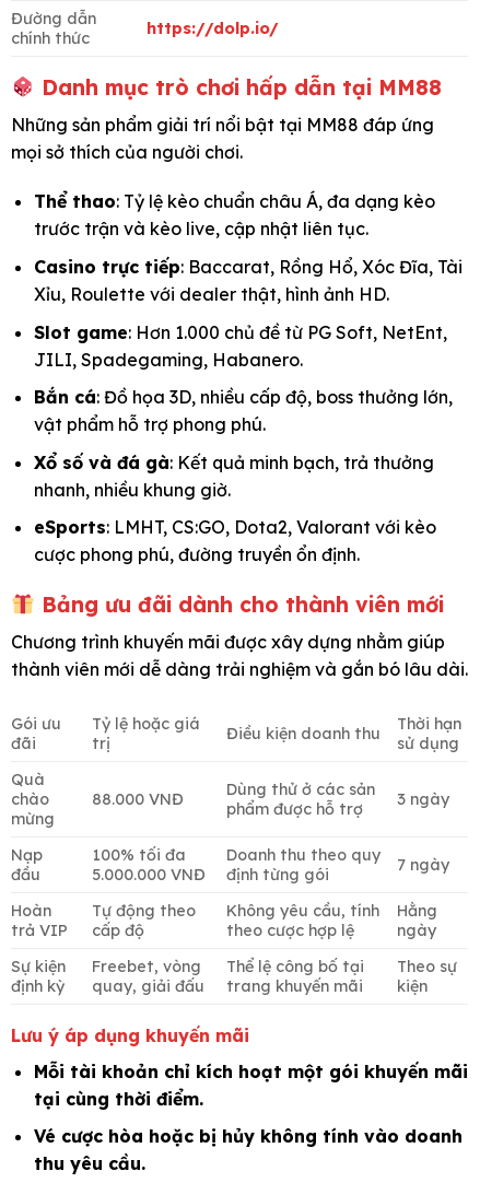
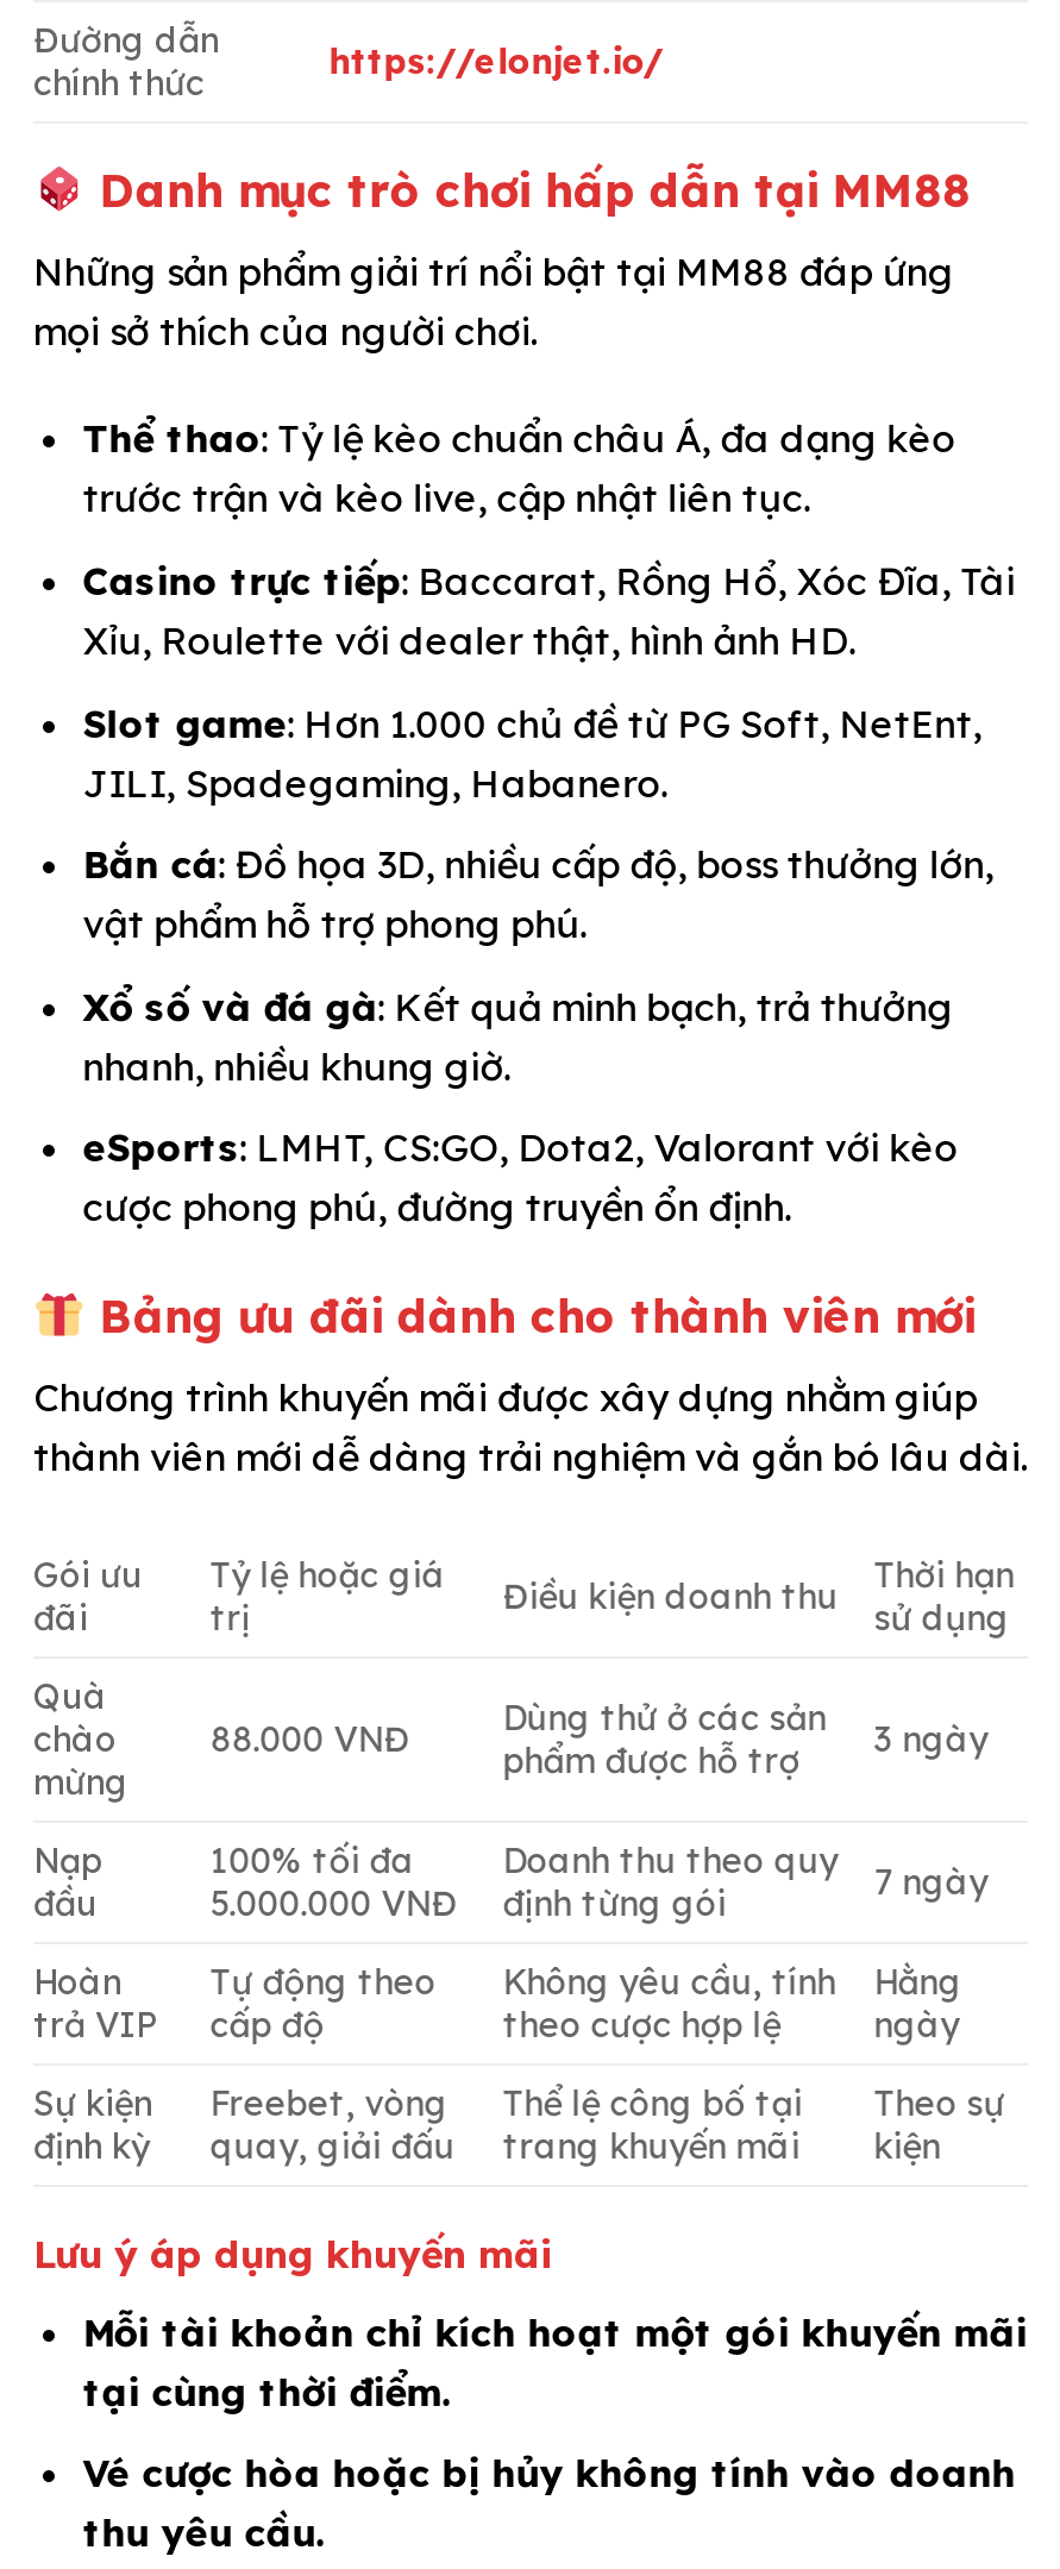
[147,19,279,38] https://dolp.io/ -> [329,40,664,83] https://elonjet.io/

